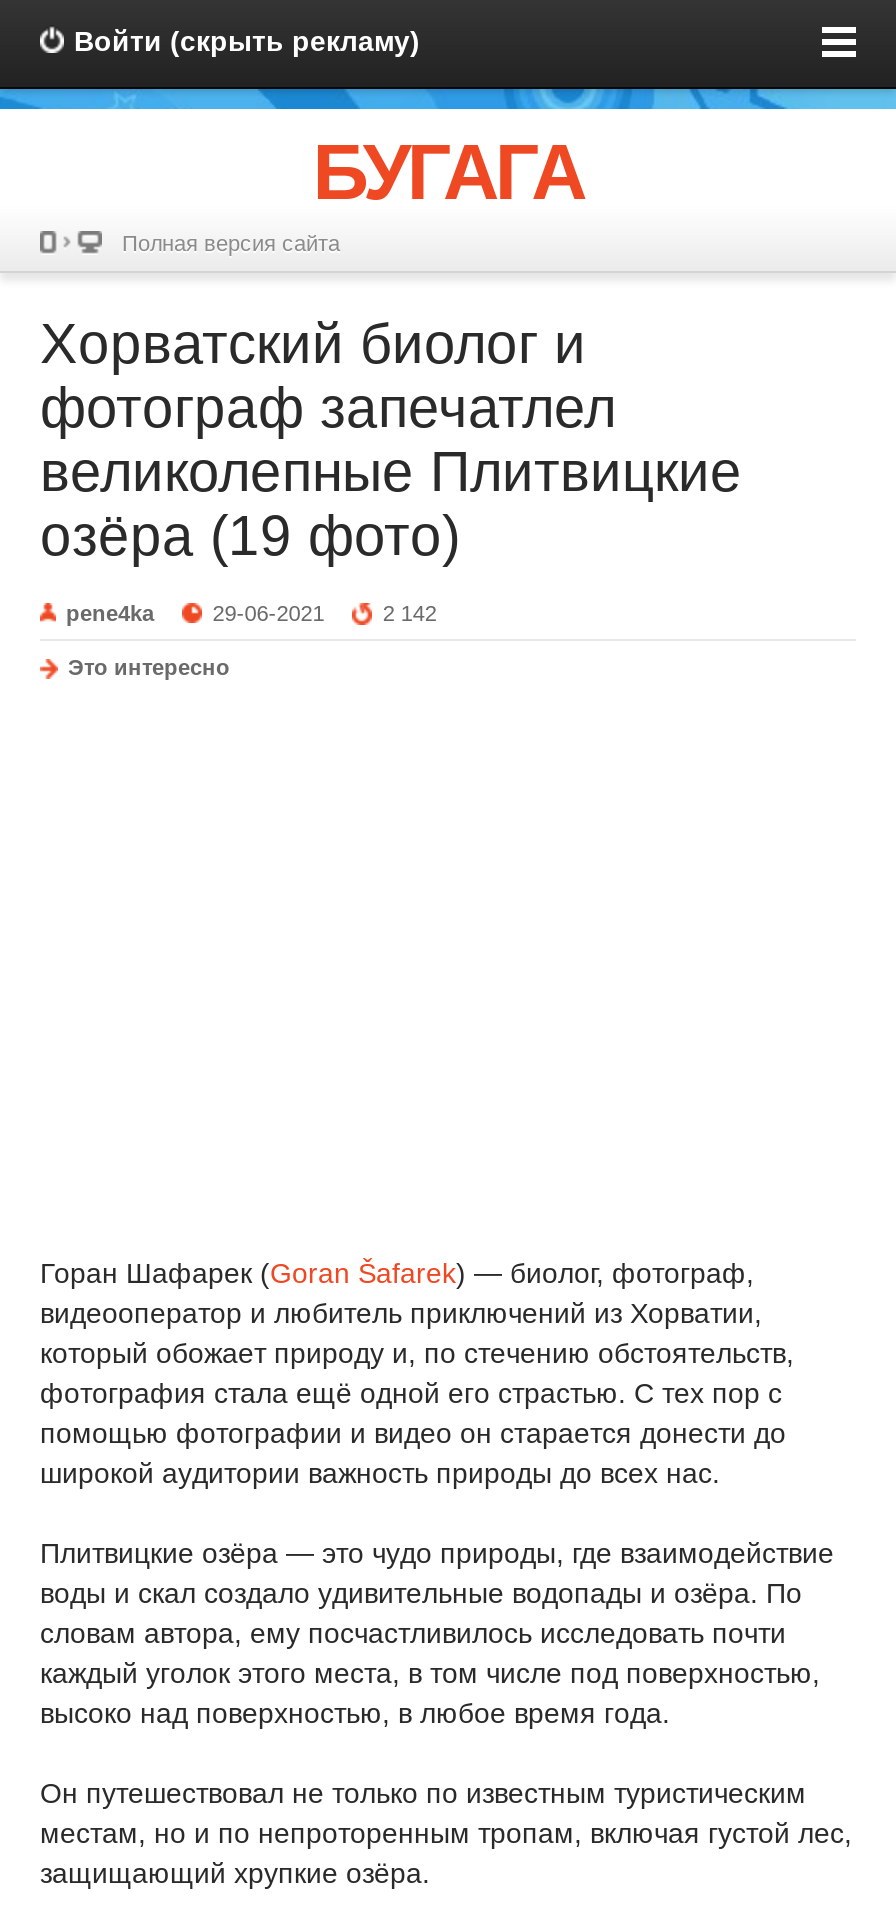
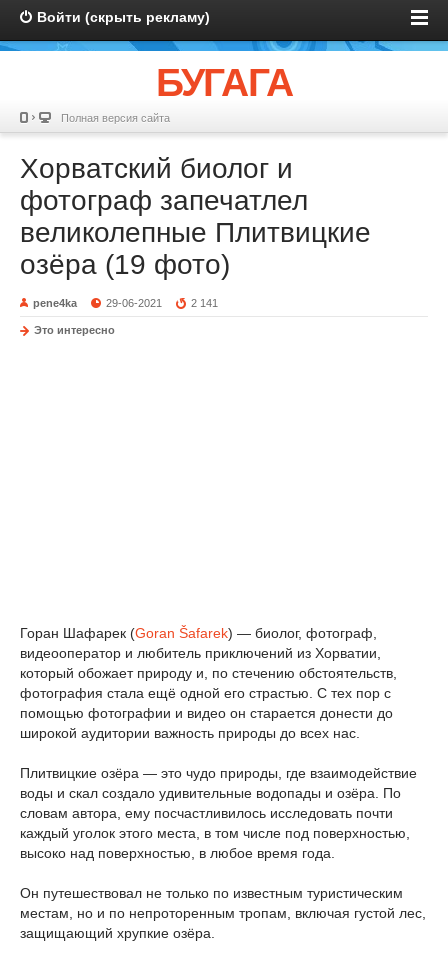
[383,601,437,625] 2 142 -> [191,297,218,309] 2 141

